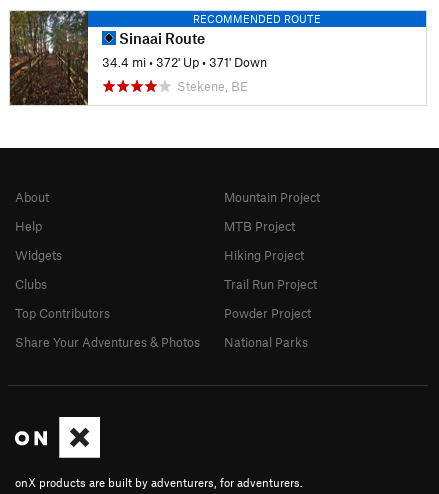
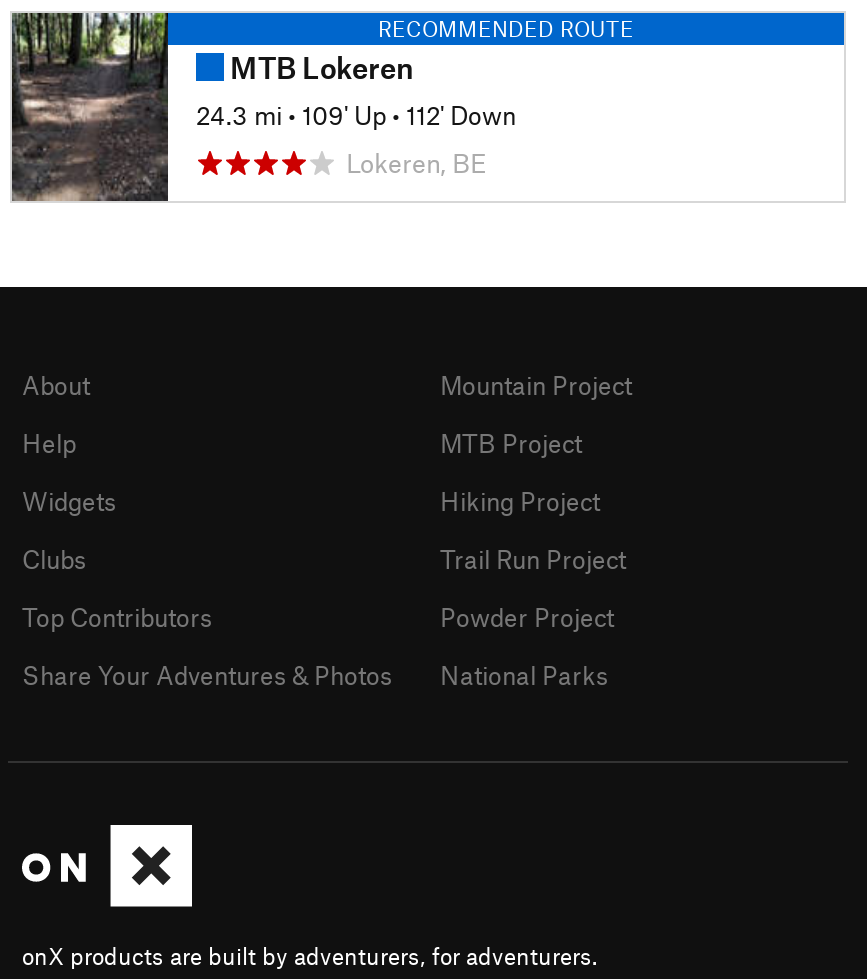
[9,10,267,105] [image] | Sinaai Route | 34.4 mi • 372' Up • 371' Down -> [10,13,516,201] [image] | MTB Lokeren | 24.3 mi • 109' Up • 112' Down
[177,78,248,94] Stekene, BE -> [346,147,486,179] Lokeren, BE

